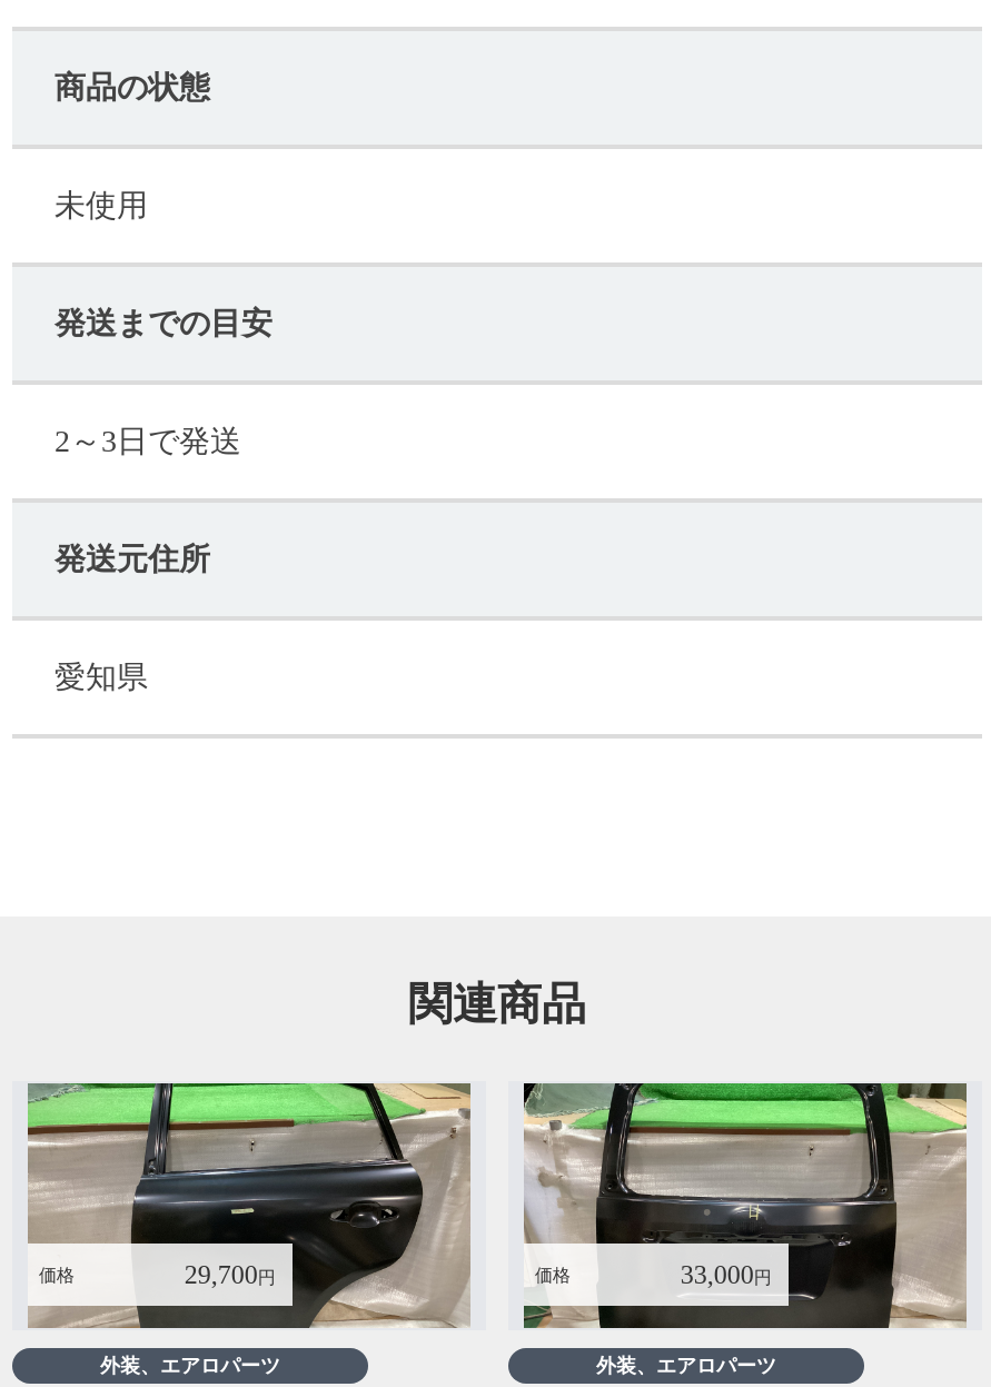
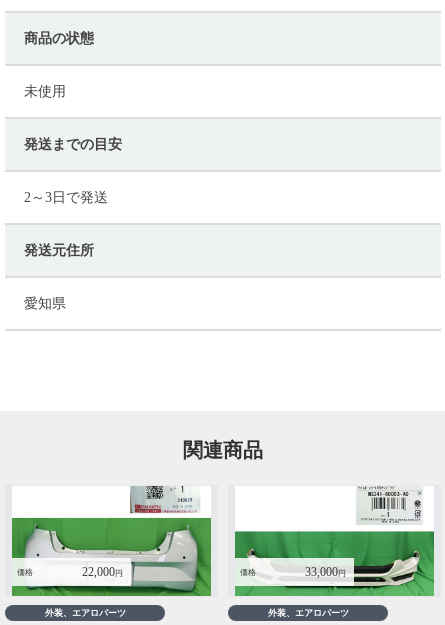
[26,1081,473,1330] [image] | 29,700円 -> [11,485,212,597] [image] | 22,000円
[522,1081,969,1330] [image] -> [234,486,435,597] [image]

